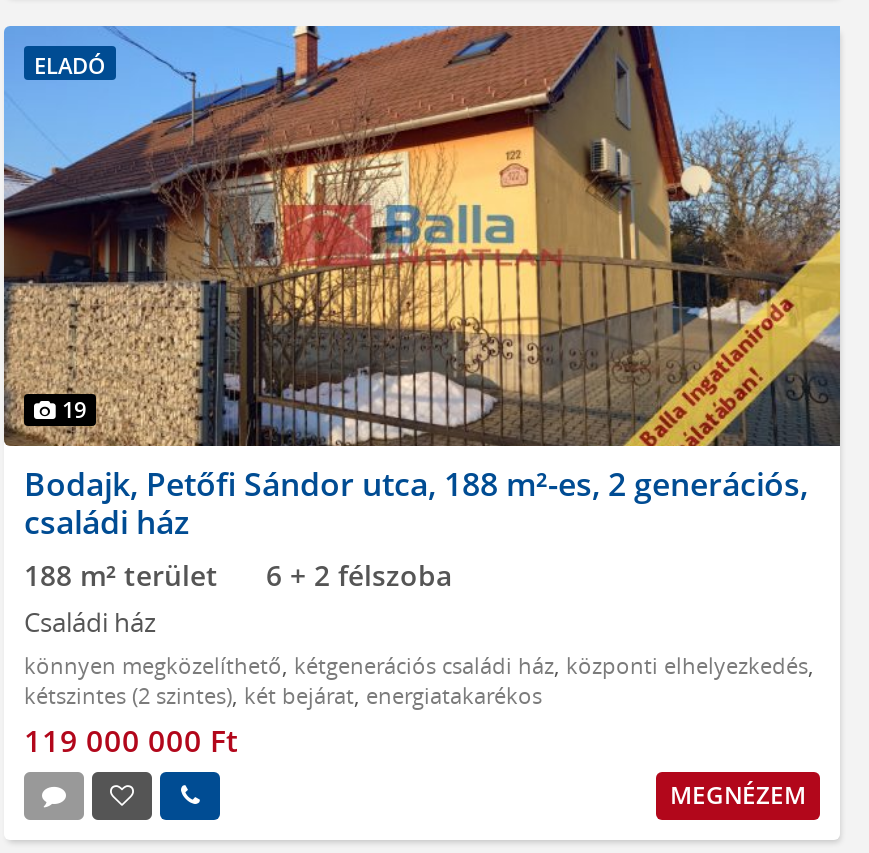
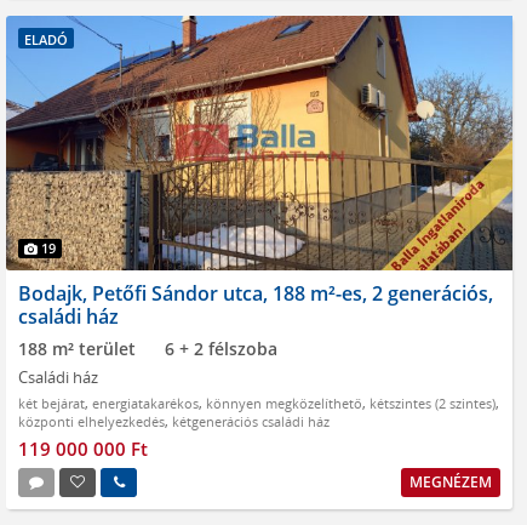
[24,649,814,709] könnyen megközelíthető, kétgenerációs családi ház, központi elhelyezkedés, | kétszintes (2 szintes), két bejárat, energiatakarékos -> [18,394,499,430] két bejárat, energiatakarékos, könnyen megközelíthető, kétszintes (2 szintes), | központi elhelyezkedés, kétgenerációs családi ház

